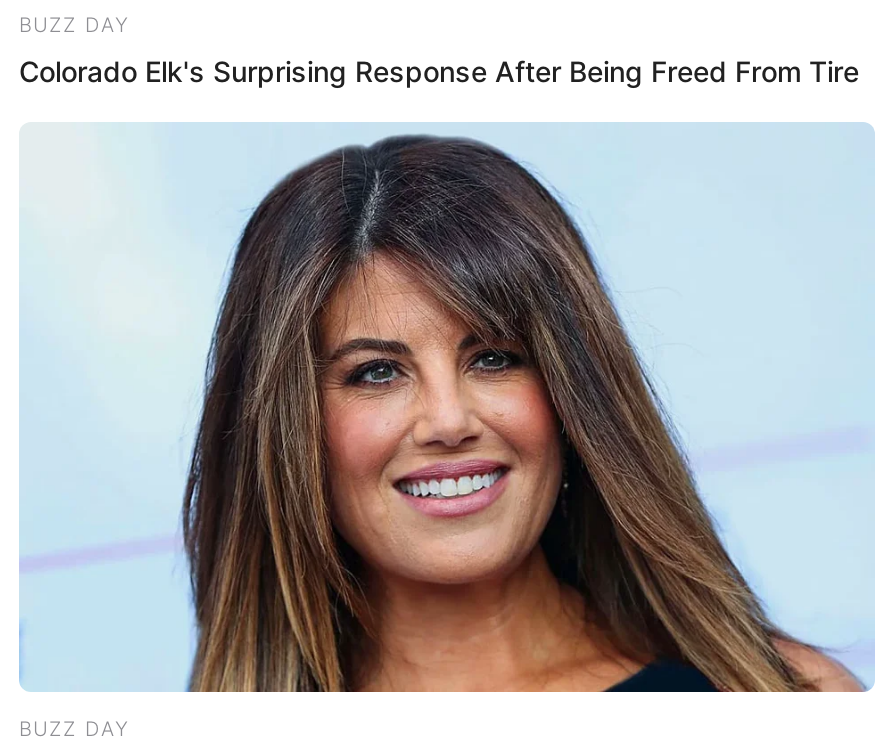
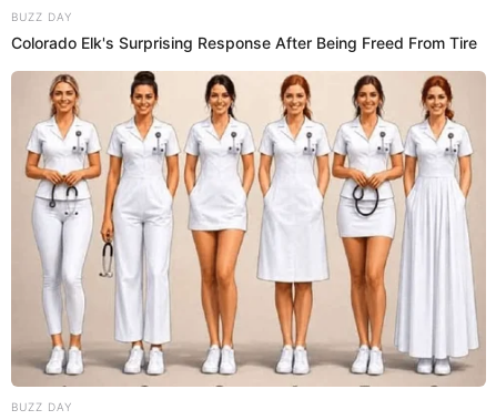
[19,122,875,694] [image] -> [10,70,486,388] [image]

